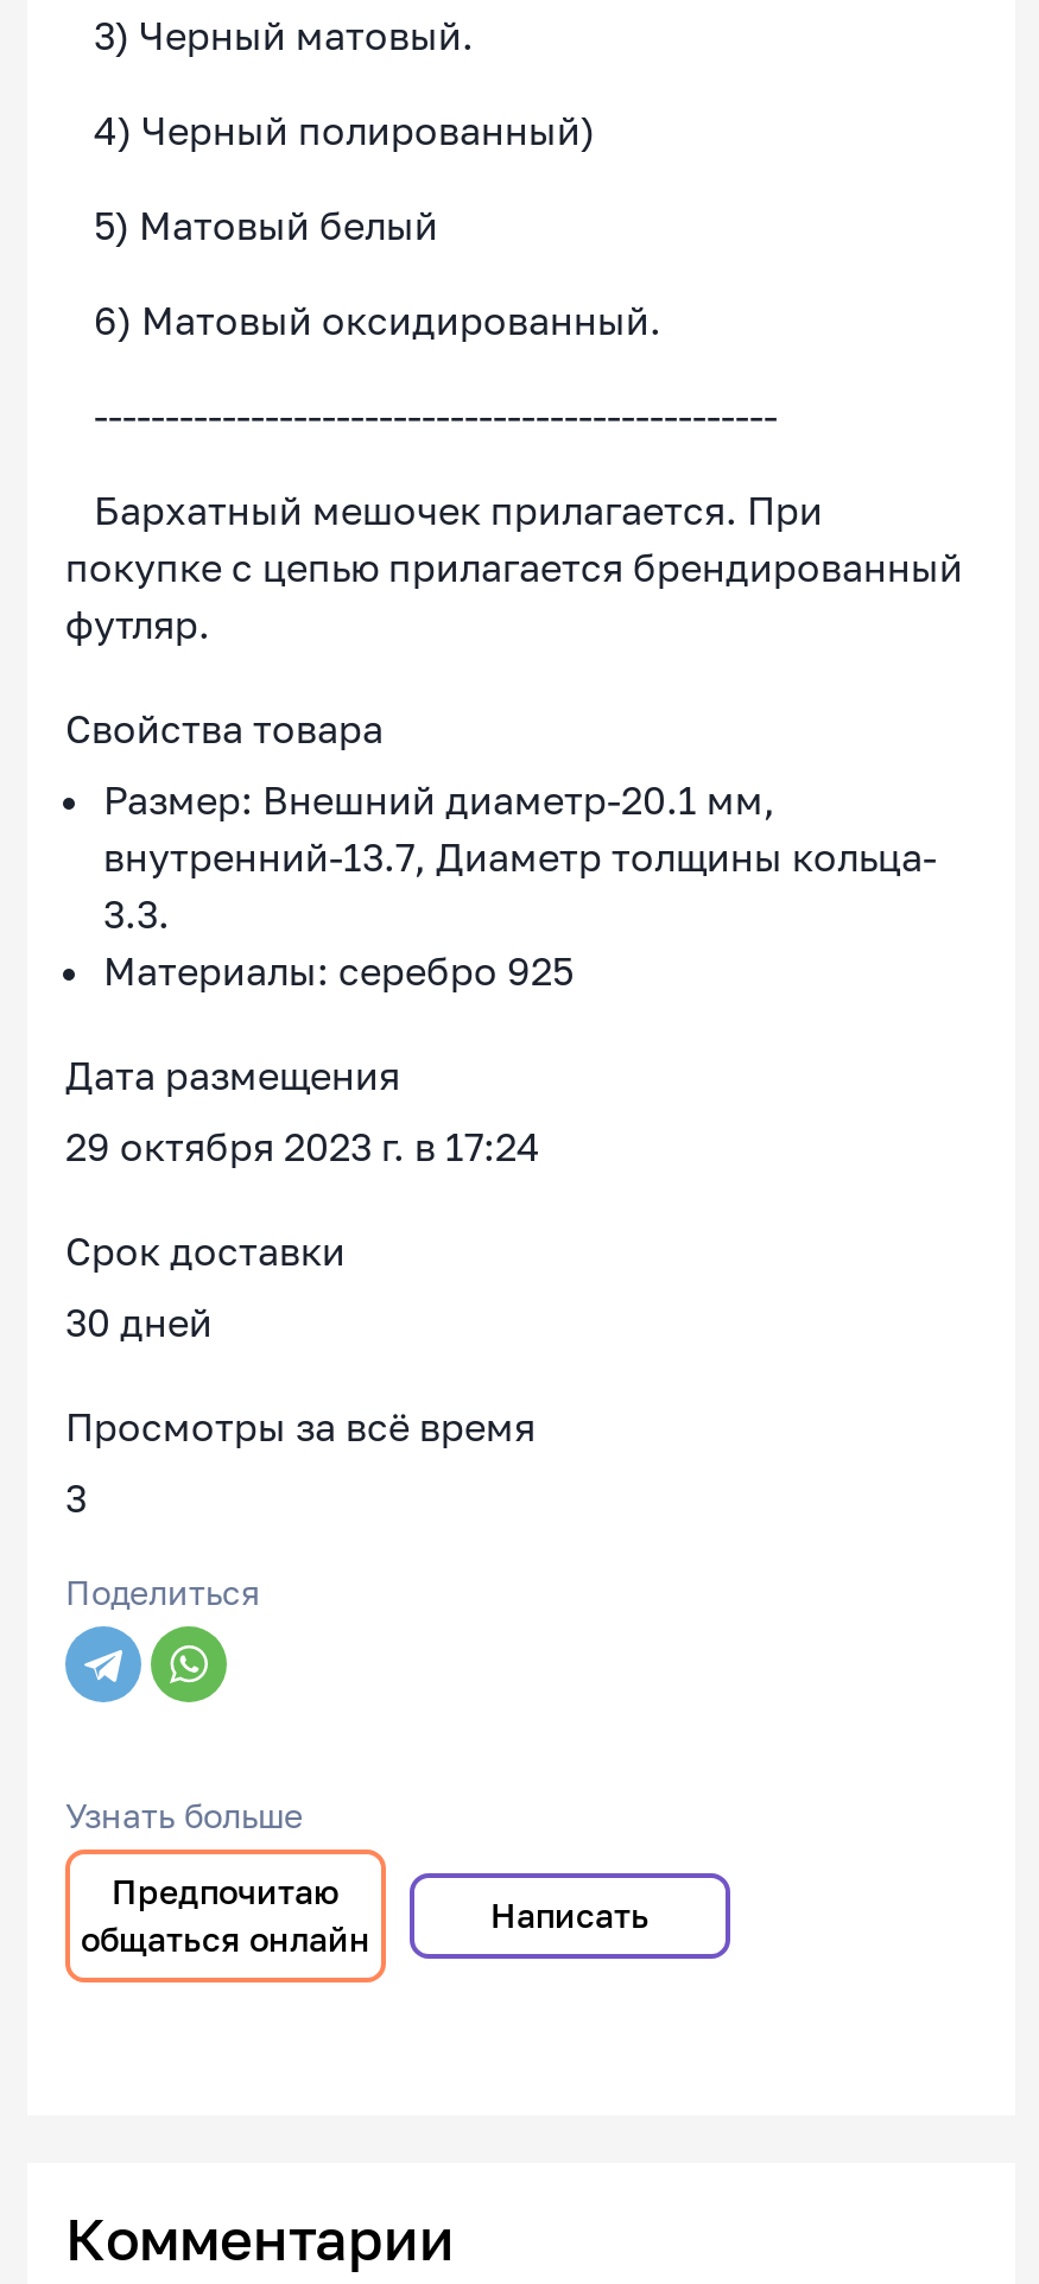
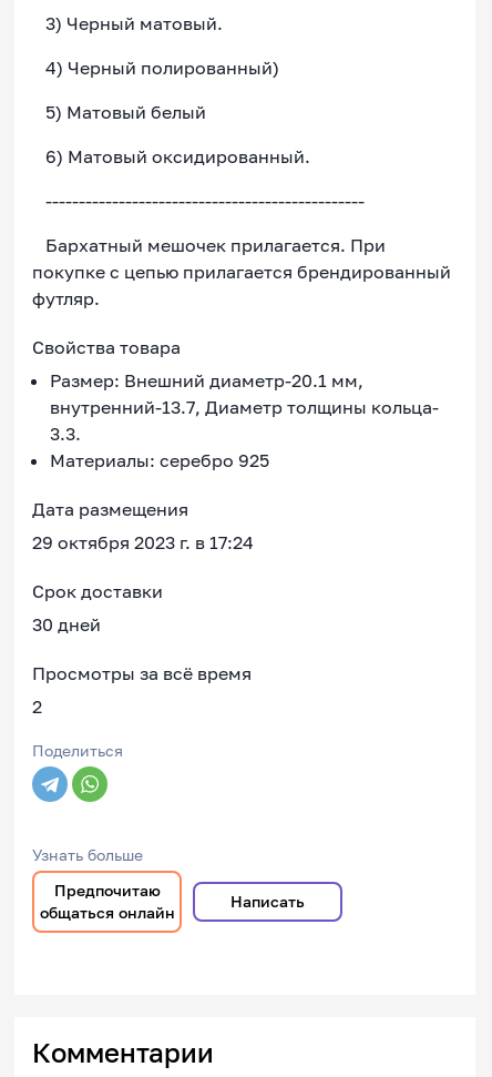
[65,1474,87,1522] 3 -> [32,695,42,718] 2

